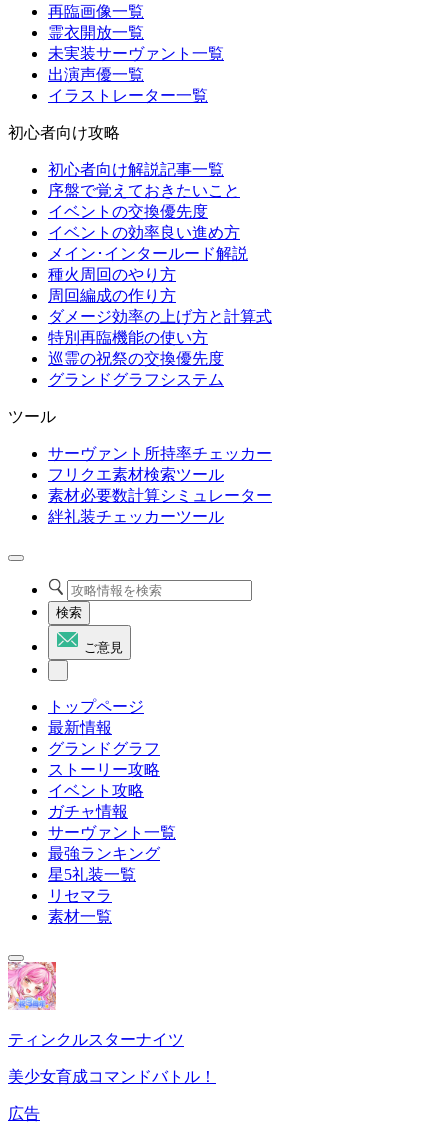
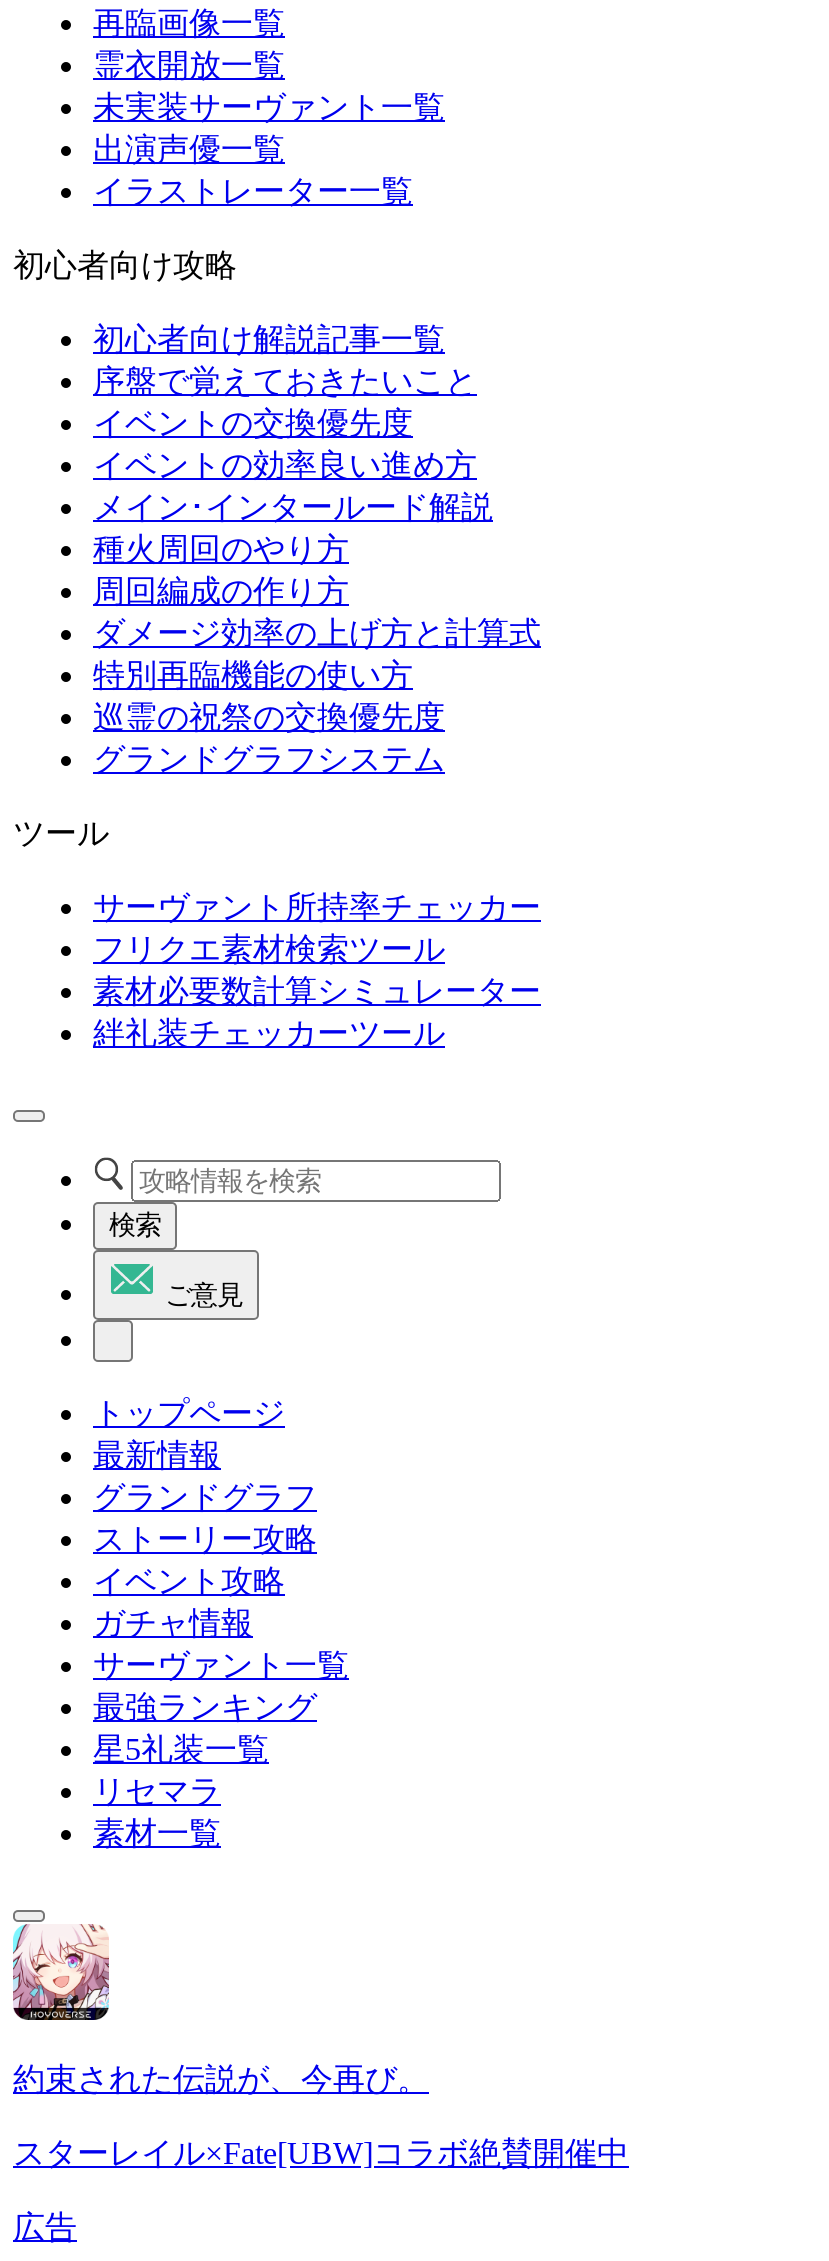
[7,961,184,1048] [image] | ティンクルスターナイツ -> [11,1922,429,2096] [image] | 約束された伝説が、今再び。
[8,1068,216,1085] 美少女育成コマンドバトル！ -> [13,2136,629,2170] スターレイル×Fate[UBW]コラボ絶賛開催中

